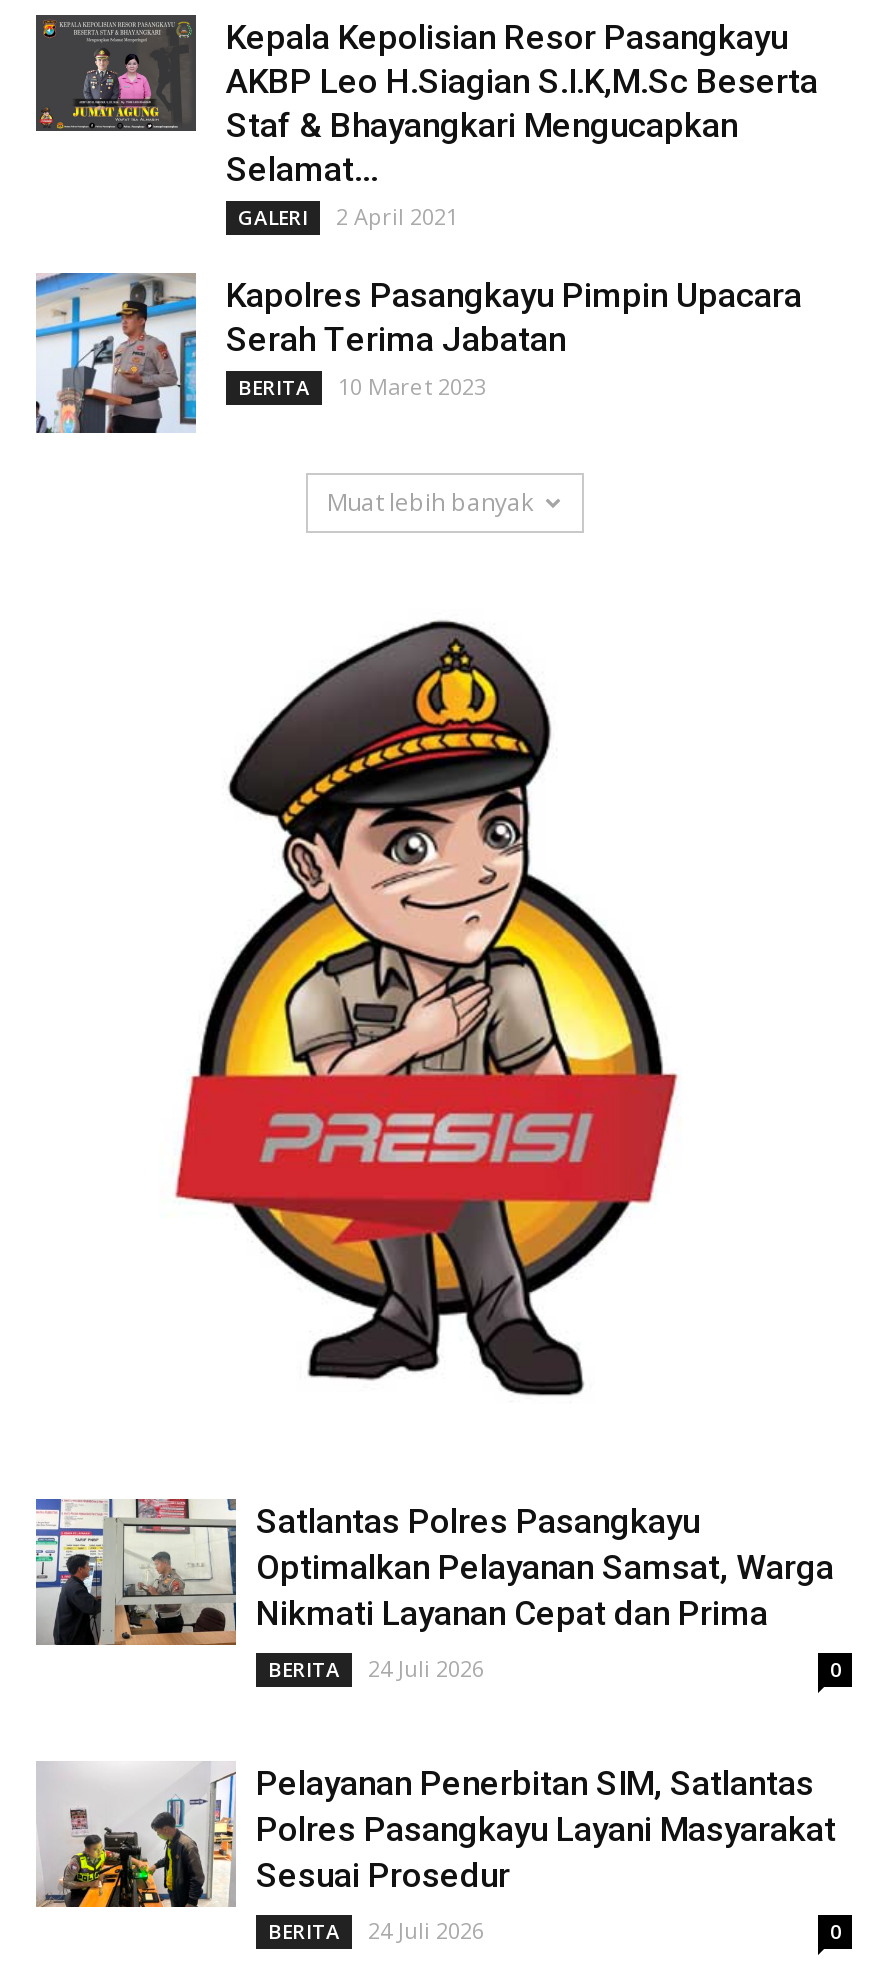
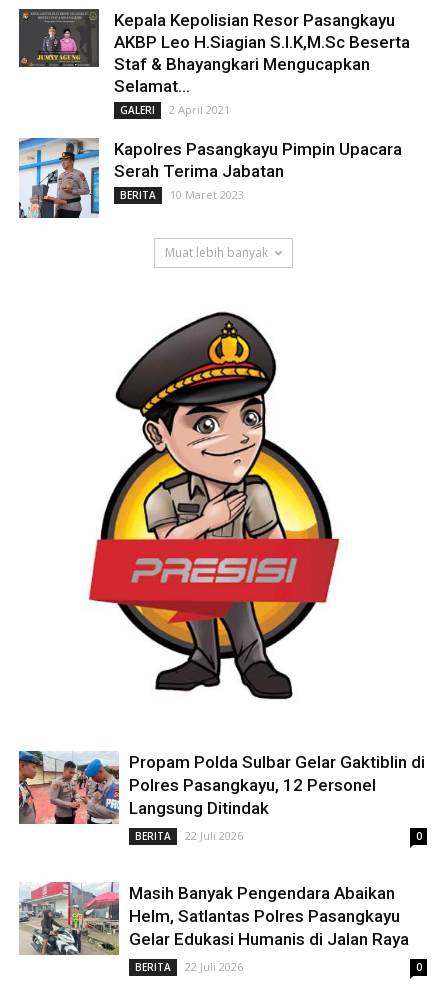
[34,1497,834,1647] [image] | Satlantas Polres Pasangkayu | Optimalkan Pelayanan Samsat, Warga | Nikmati Layanan Cepat dan Prima -> [18,750,425,825] [image] | Propam Polda Sulbar Gelar Gaktiblin di | Polres Pasangkayu, 12 Personel | Langsung Ditindak
[268,1654,484,1684] BERITA 24 Juli 2026 -> [135,828,243,843] BERITA 22 Juli 2026
[38,1761,836,1909] [image] | Pelayanan Penerbitan SIM, Satlantas | Polres Pasangkayu Layani Masyarakat | Sesuai Prosedur -> [19,881,409,956] [image] | Masih Banyak Pengendara Abaikan | Helm, Satlantas Polres Pasangkayu | Gelar Edukasi Humanis di Jalan Raya
[268,1916,484,1946] BERITA 24 Juli 2026 -> [135,959,243,974] BERITA 22 Juli 2026

